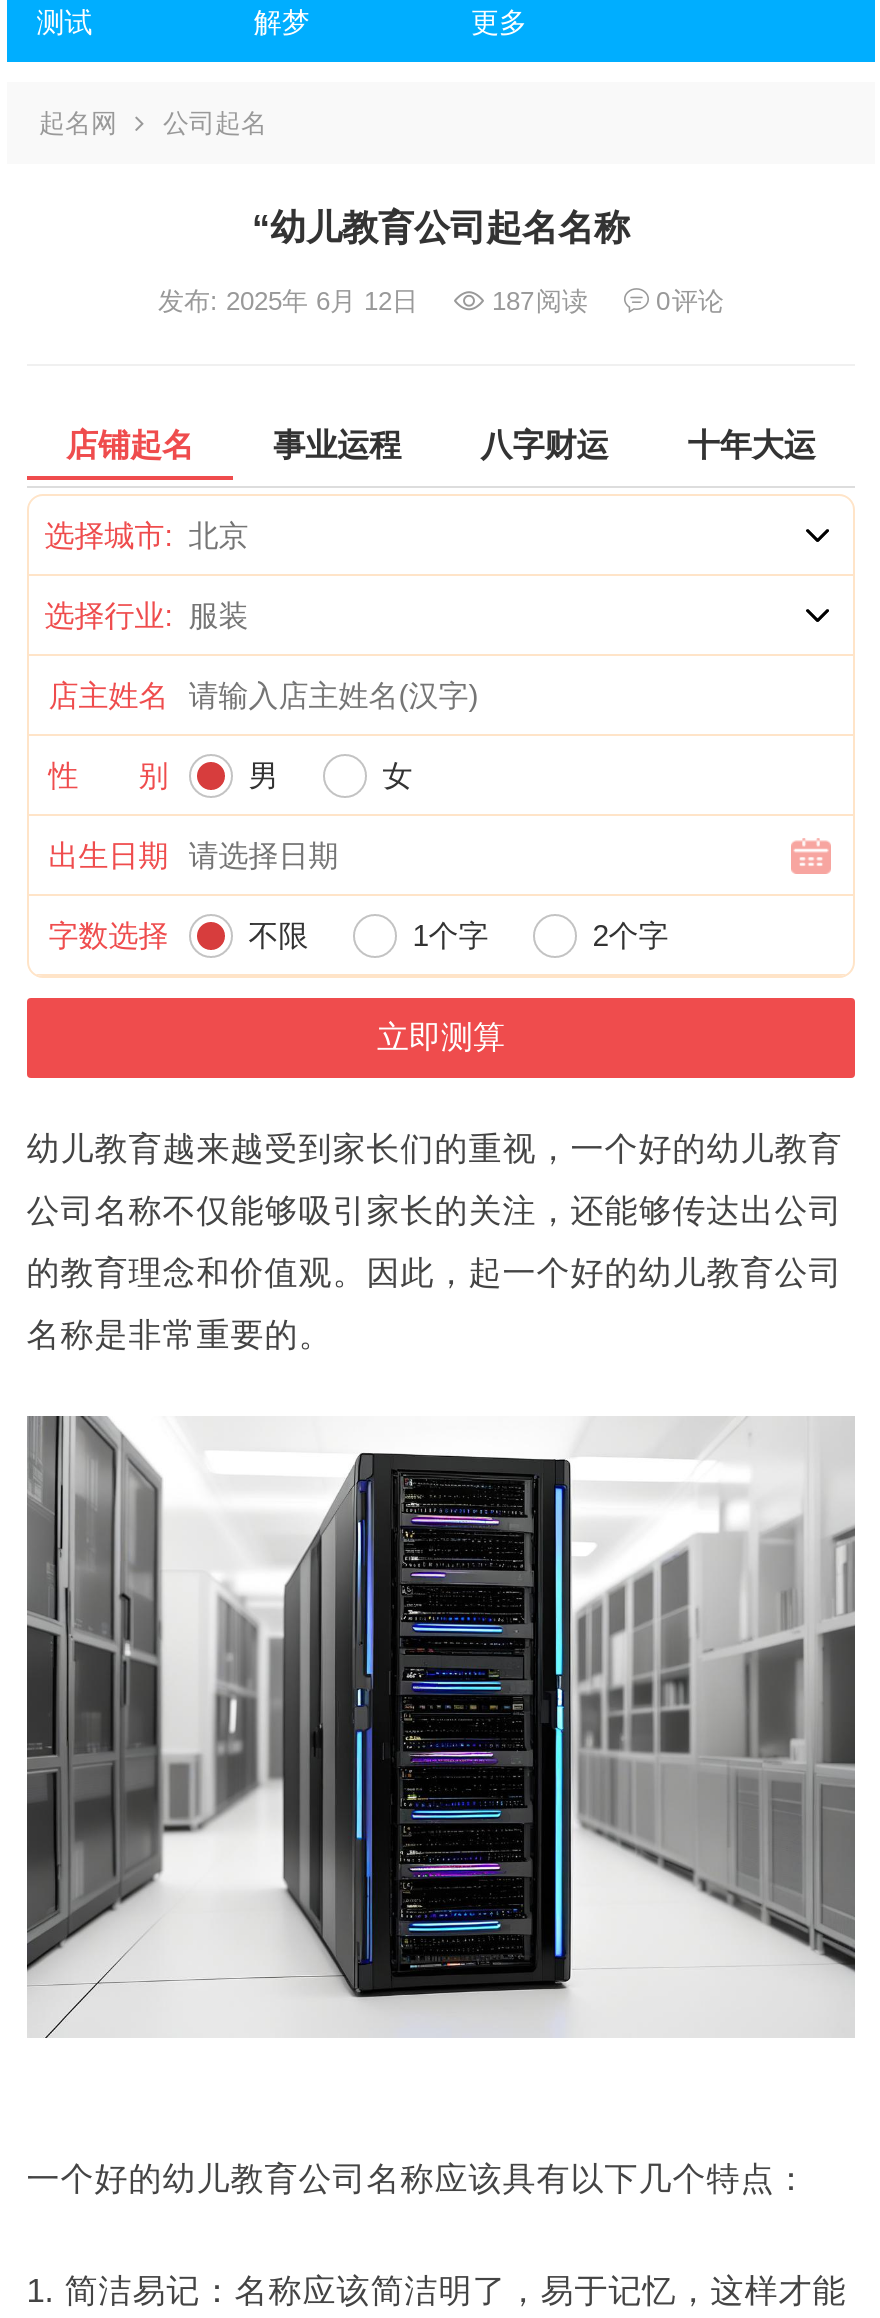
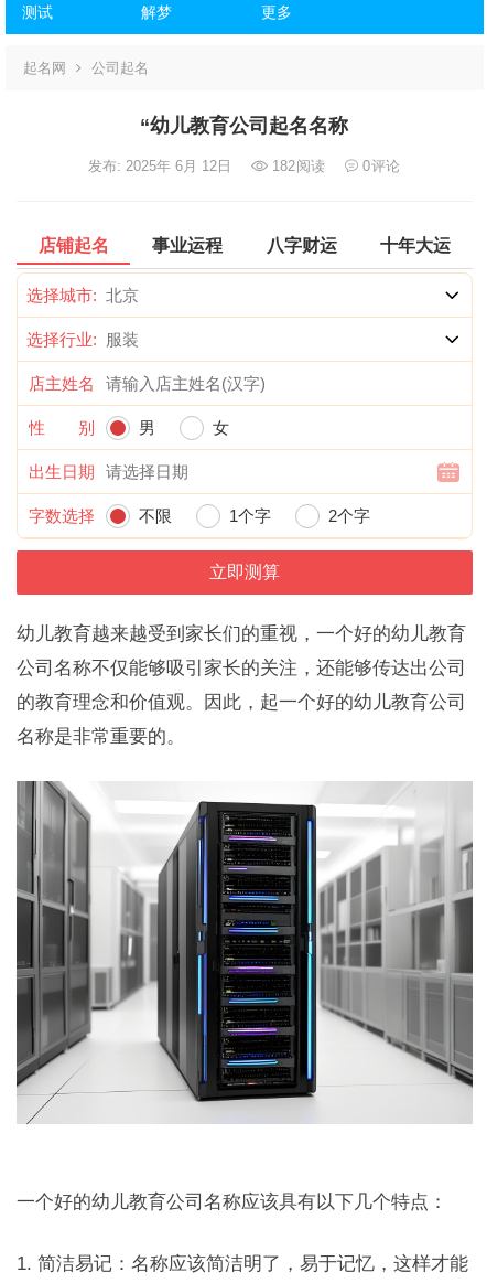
[158,286,724,316] 发布: 2025年 6月 12日 187阅读 0评论 -> [89,158,401,174] 发布: 2025年 6月 12日 182阅读 0评论

